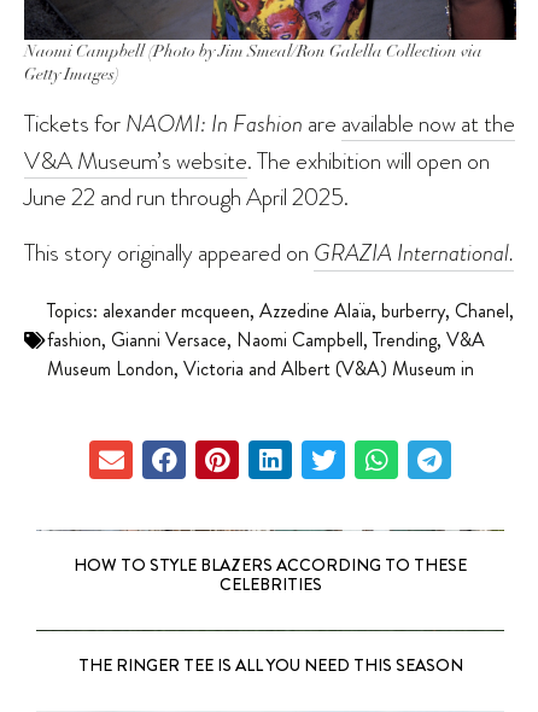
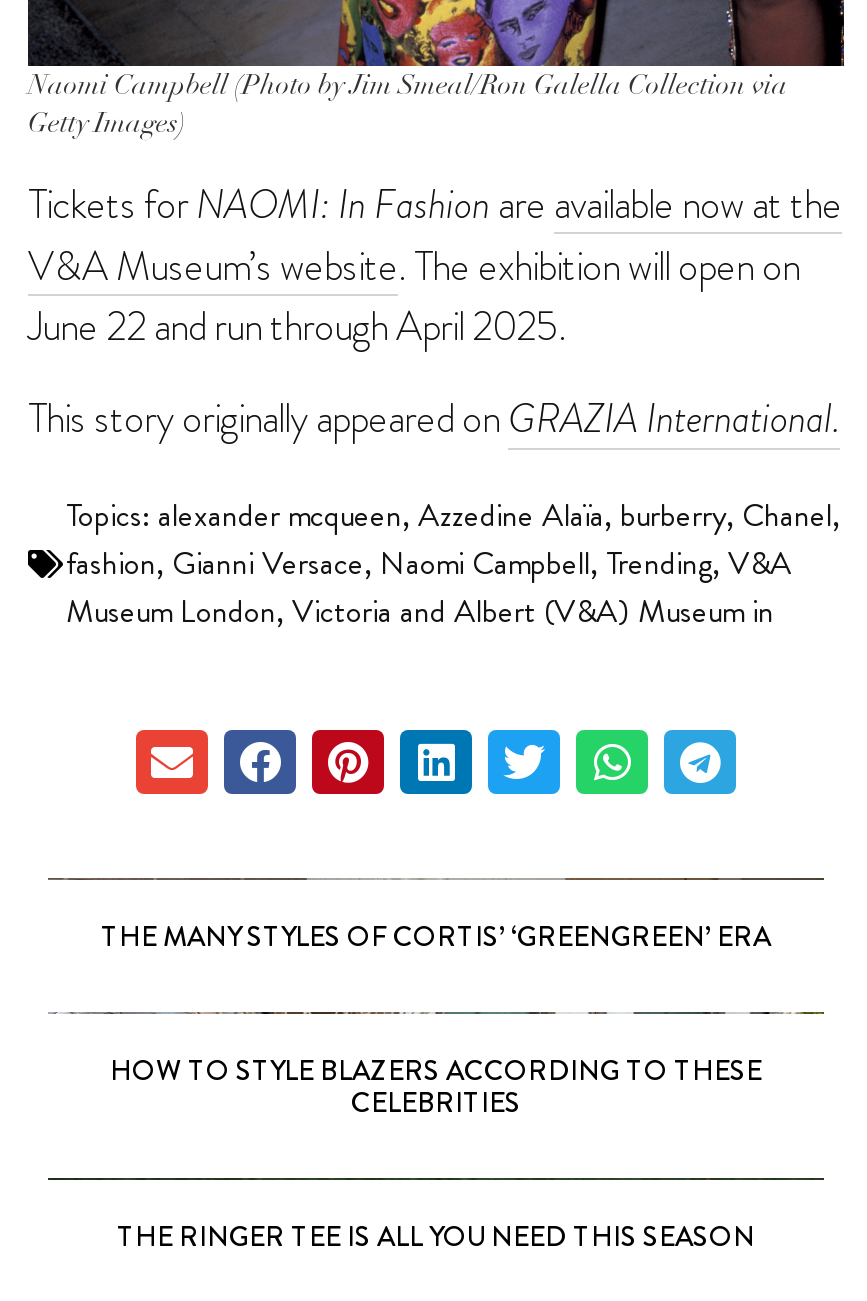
none -> [101,916,771,956] THE MANY STYLES OF CORTIS’ ‘GREENGREEN’ ERA

